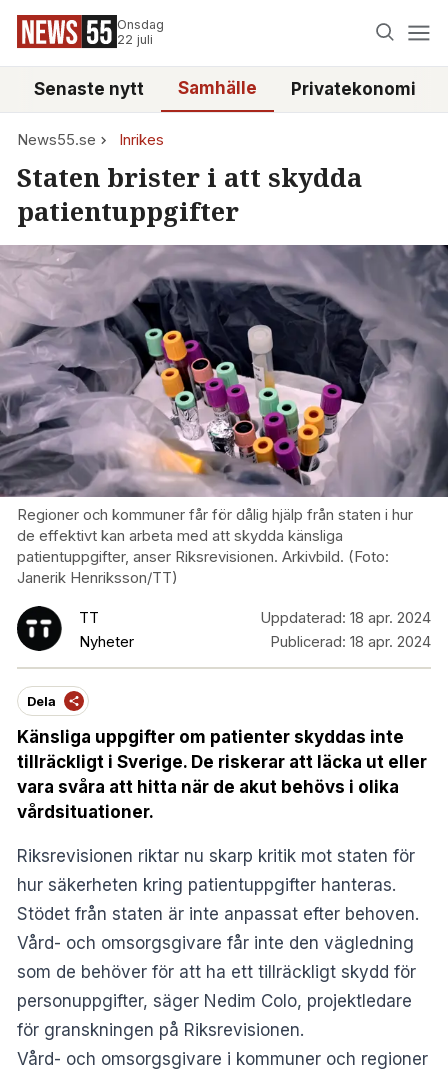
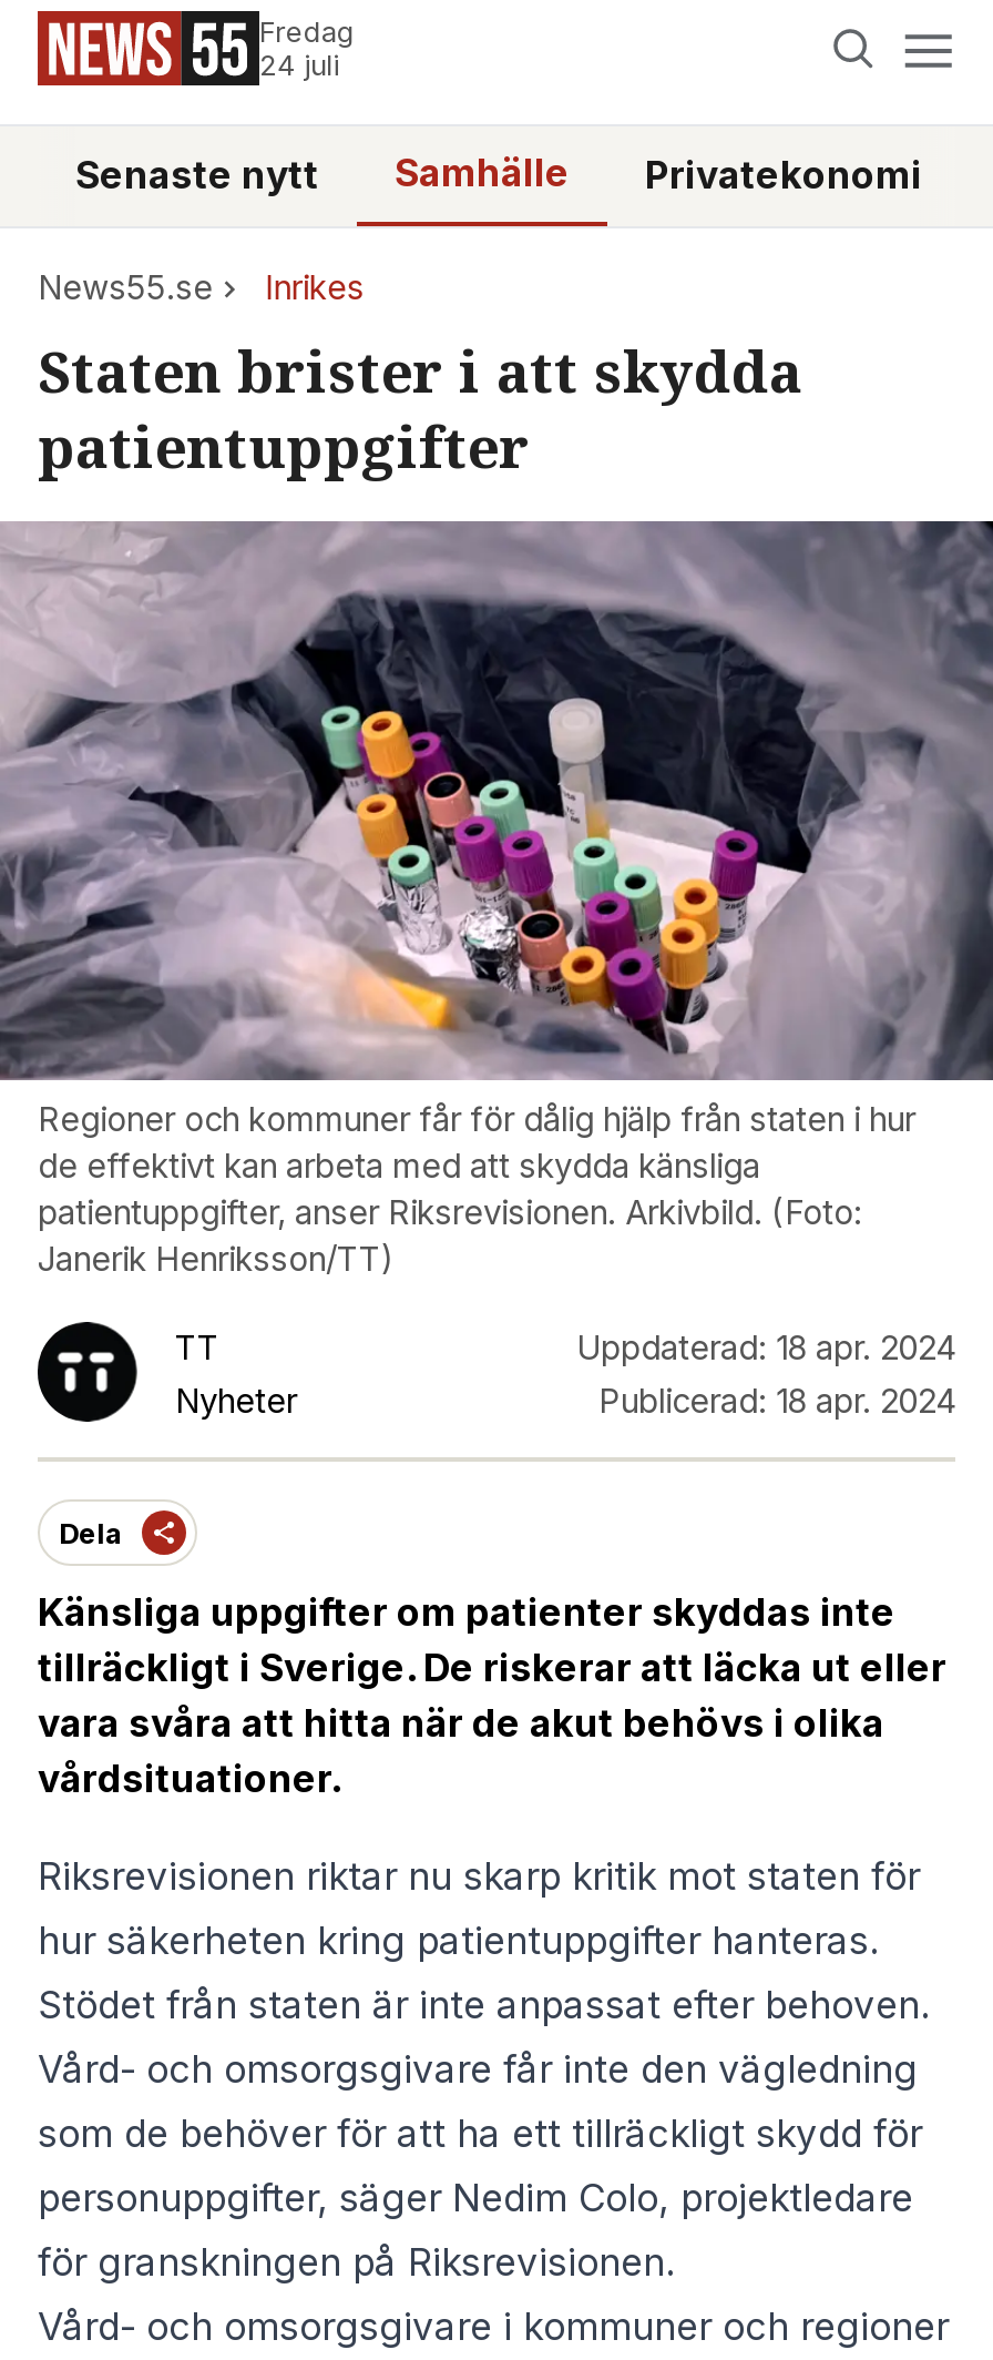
[117,17,164,47] Onsdag | 22 juli -> [259,16,355,82] Fredag | 24 juli

